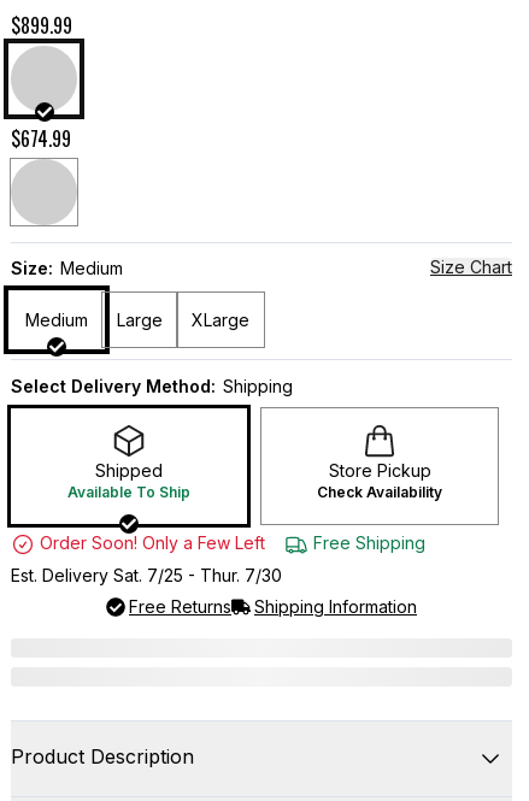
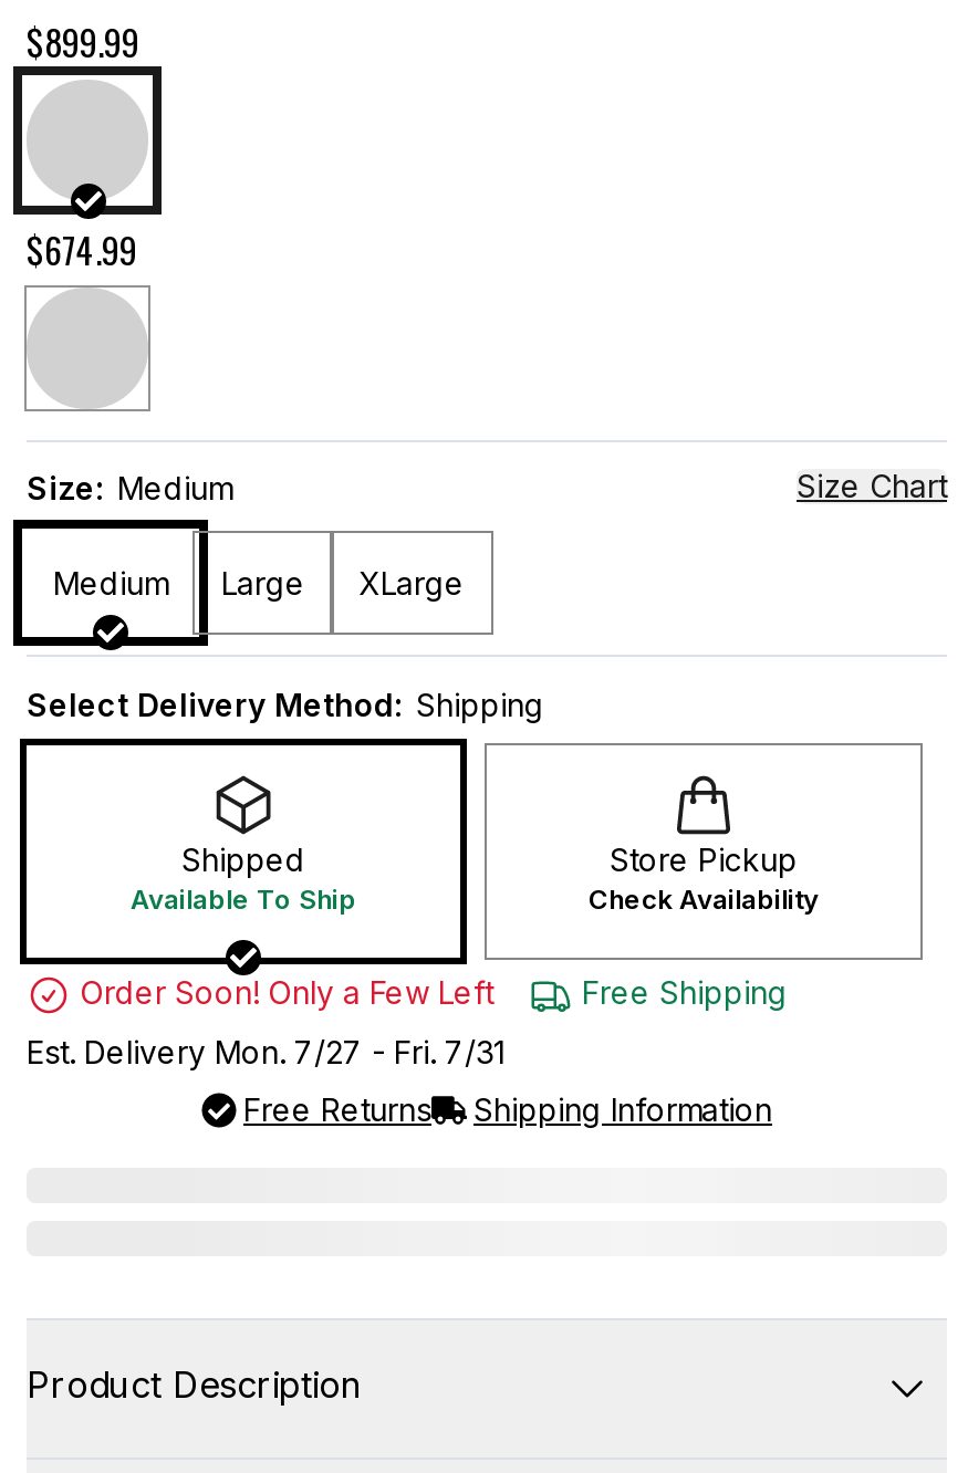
[11,565,282,585] Est. Delivery Sat. 7/25 - Thur. 7/30 -> [27,1032,504,1070] Est. Delivery Mon. 7/27 - Fri. 7/31

